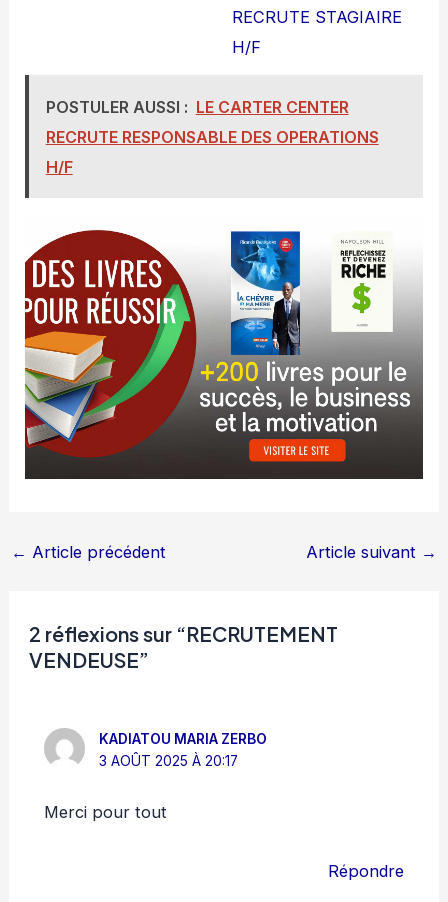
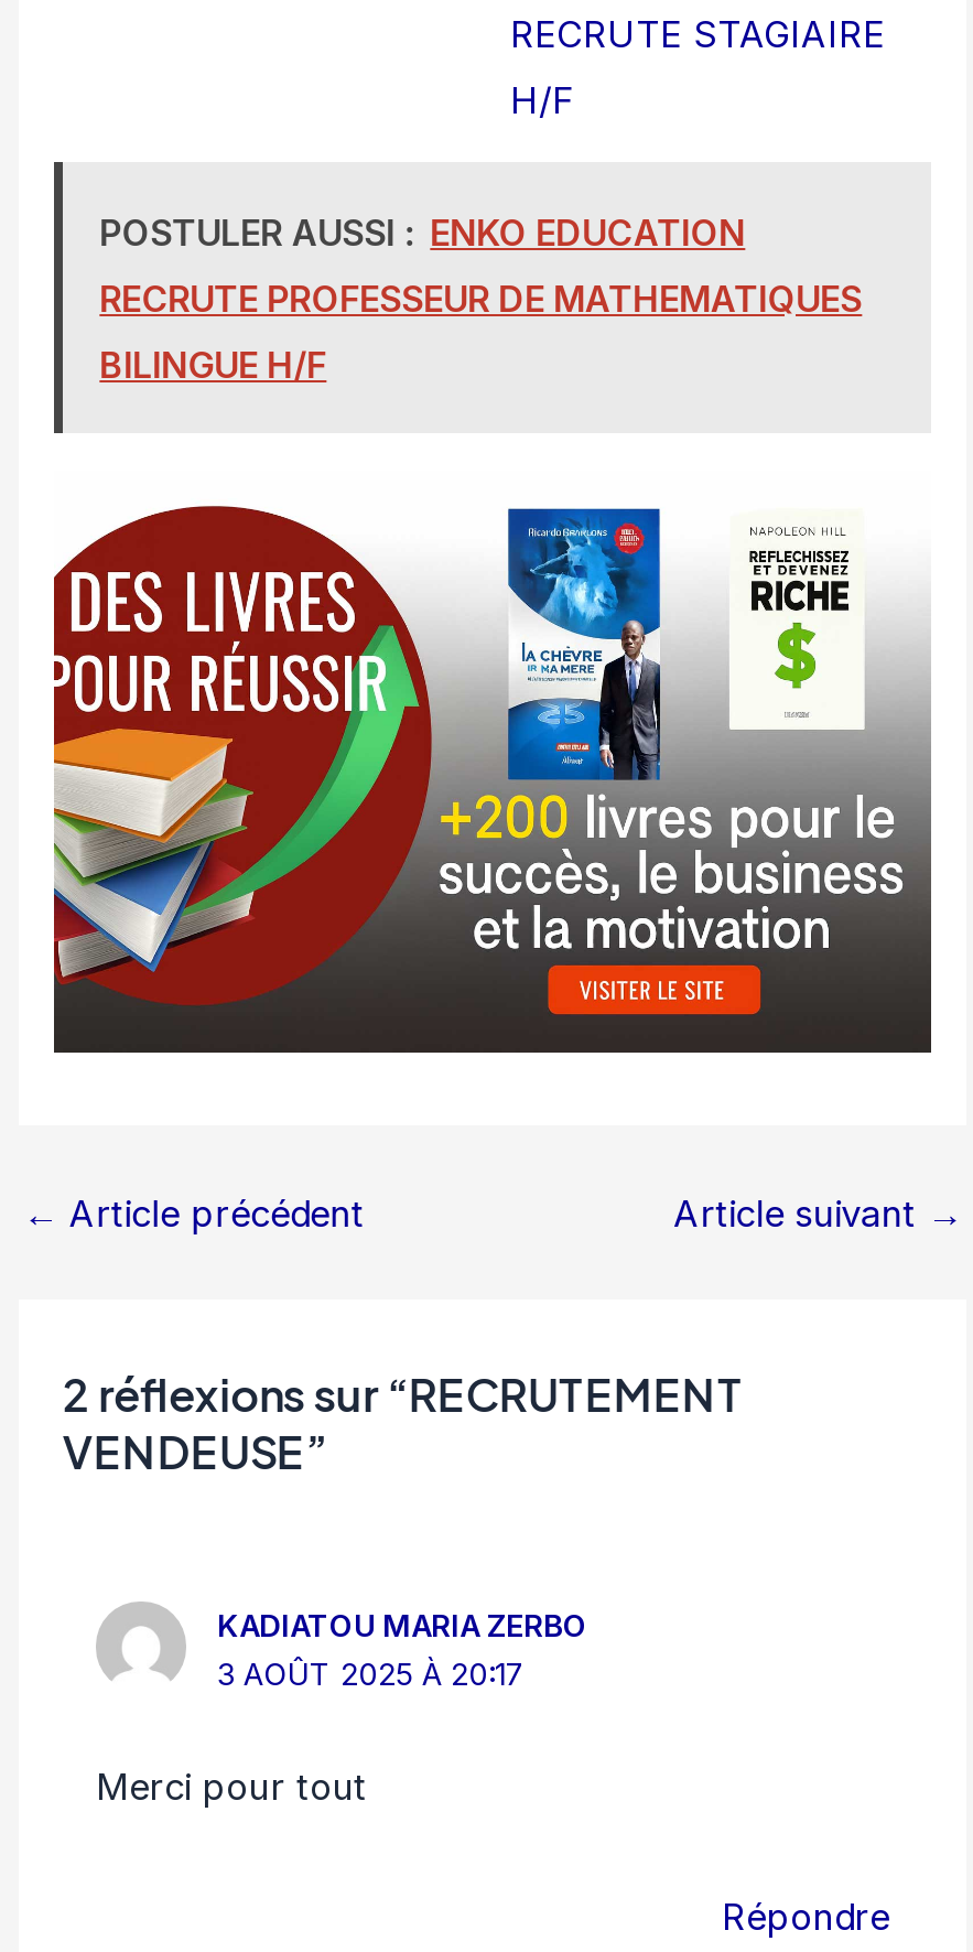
[46,97,349,117] POSTULER AUSSI : LE CARTER CENTER -> [100,210,745,254] POSTULER AUSSI : ENKO EDUCATION
[46,127,379,147] RECRUTE RESPONSABLE DES OPERATIONS -> [100,276,862,320] RECRUTE PROFESSEUR DE MATHEMATIQUES
[46,157,73,177] H/F -> [100,342,327,386] BILINGUE H/F

